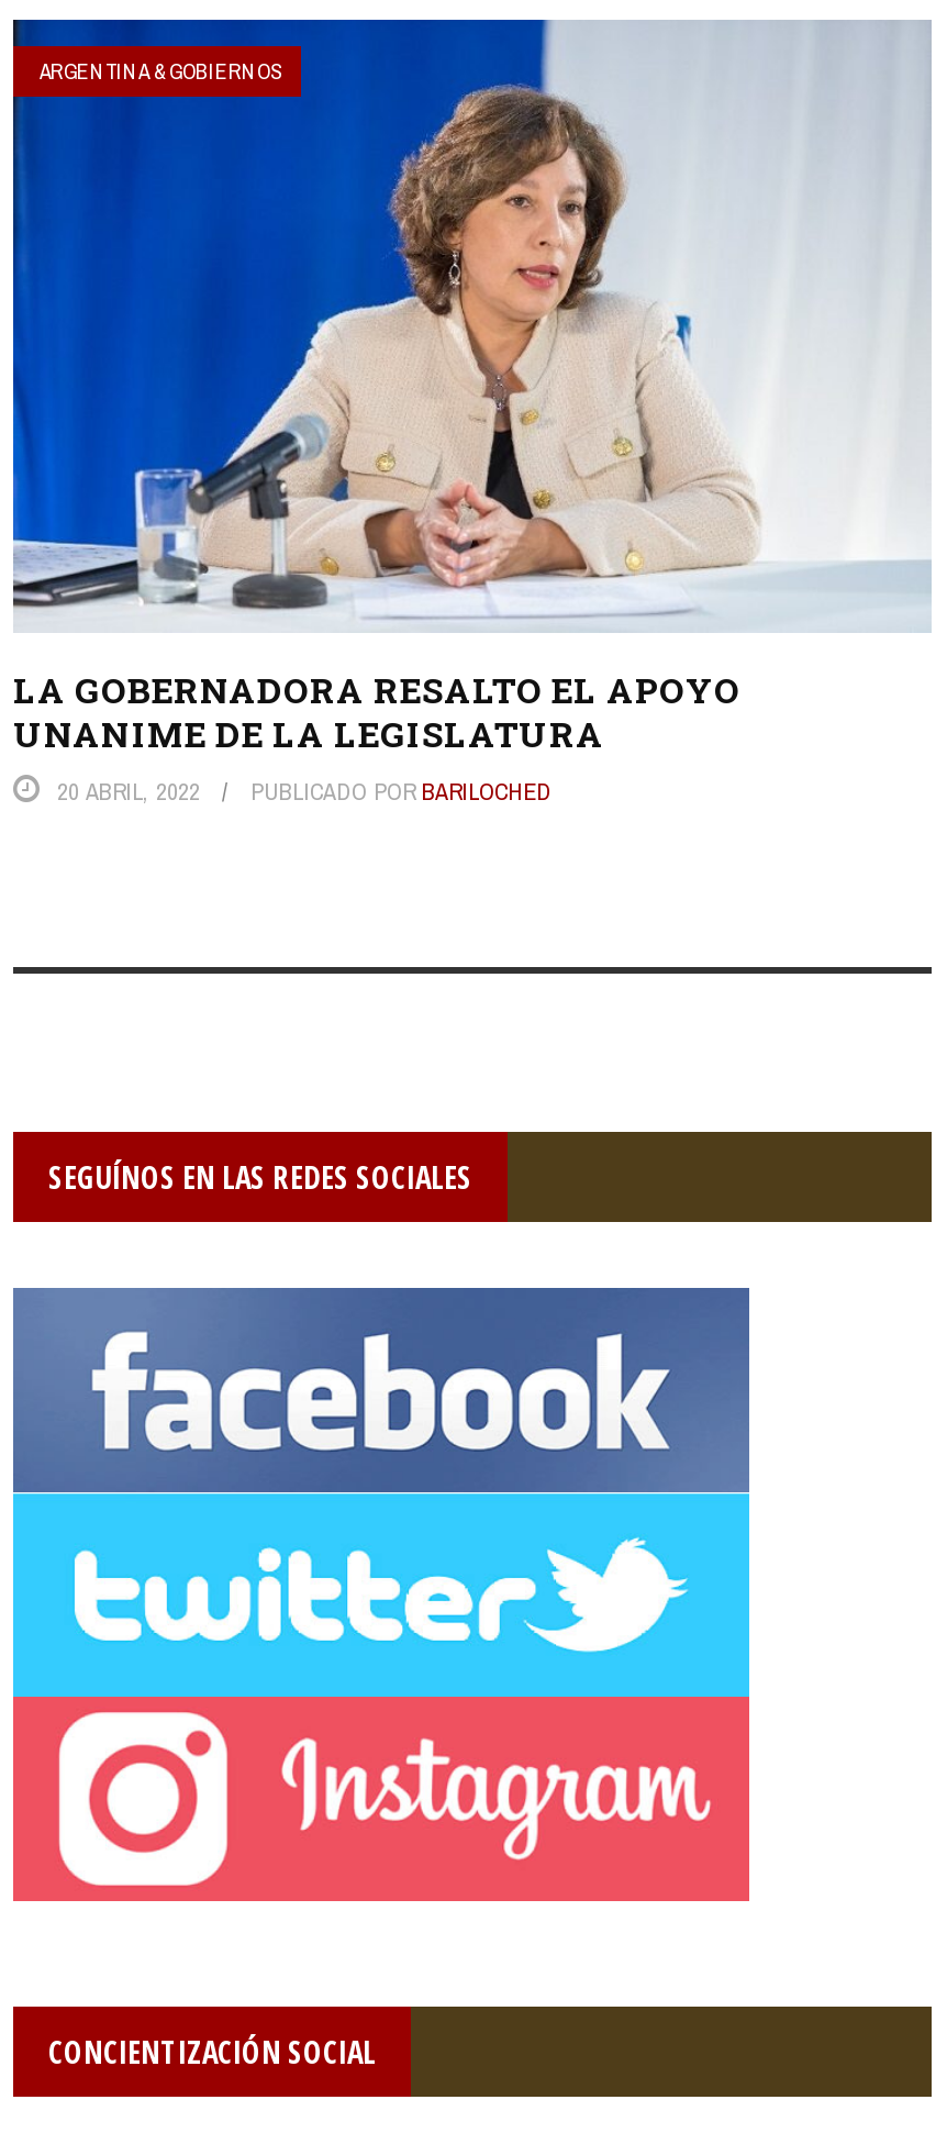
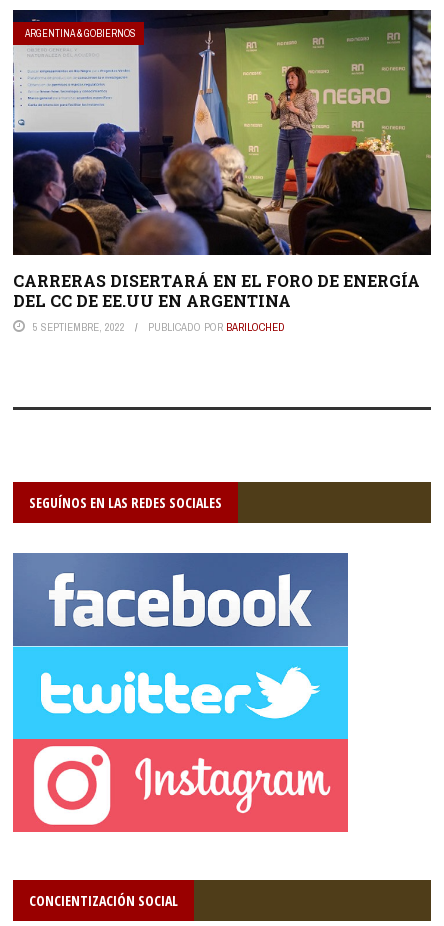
[11,18,932,576] [image] -> [12,9,432,256] [image]
[13,666,740,807] LA GOBERNADORA RESALTO EL APOYO | UNANIME DE LA LEGISLATURA | 20 ABRIL, 2022 -> [13,270,420,334] CARRERAS DISERTARÁ EN EL FORO DE ENERGÍA | DEL CC DE EE.UU EN ARGENTINA | 5 SEPTIEMBRE, 2022

